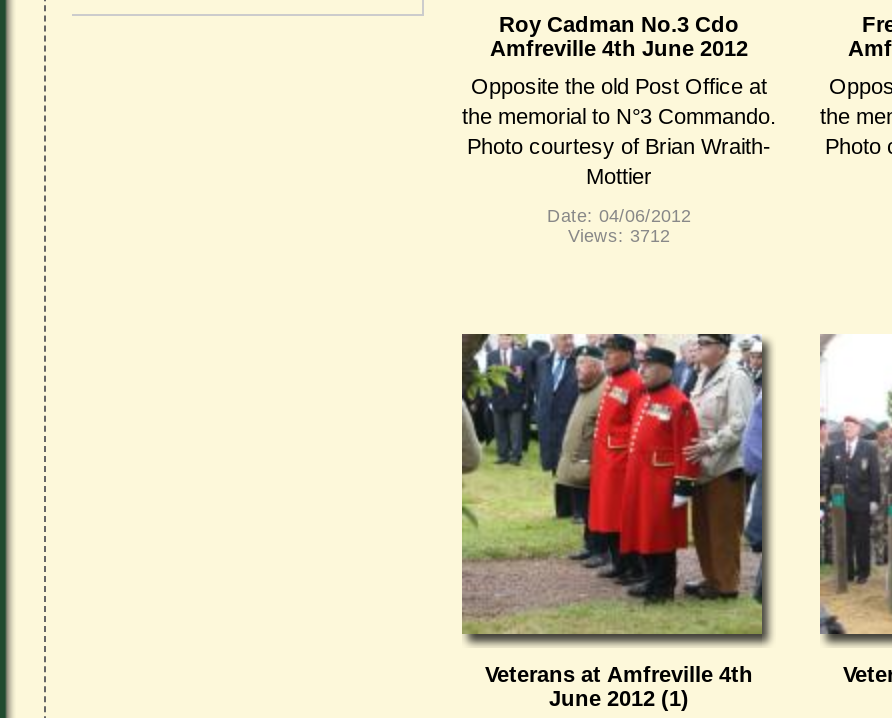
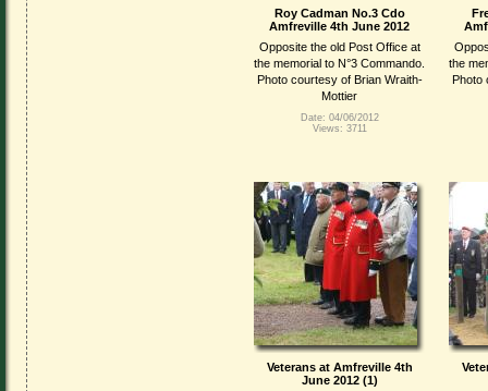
[568,226,670,246] Views: 3712 -> [312,123,367,134] Views: 3711

